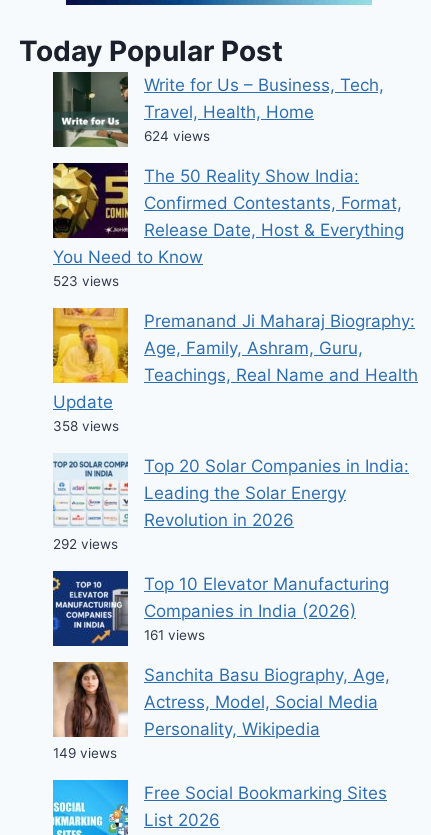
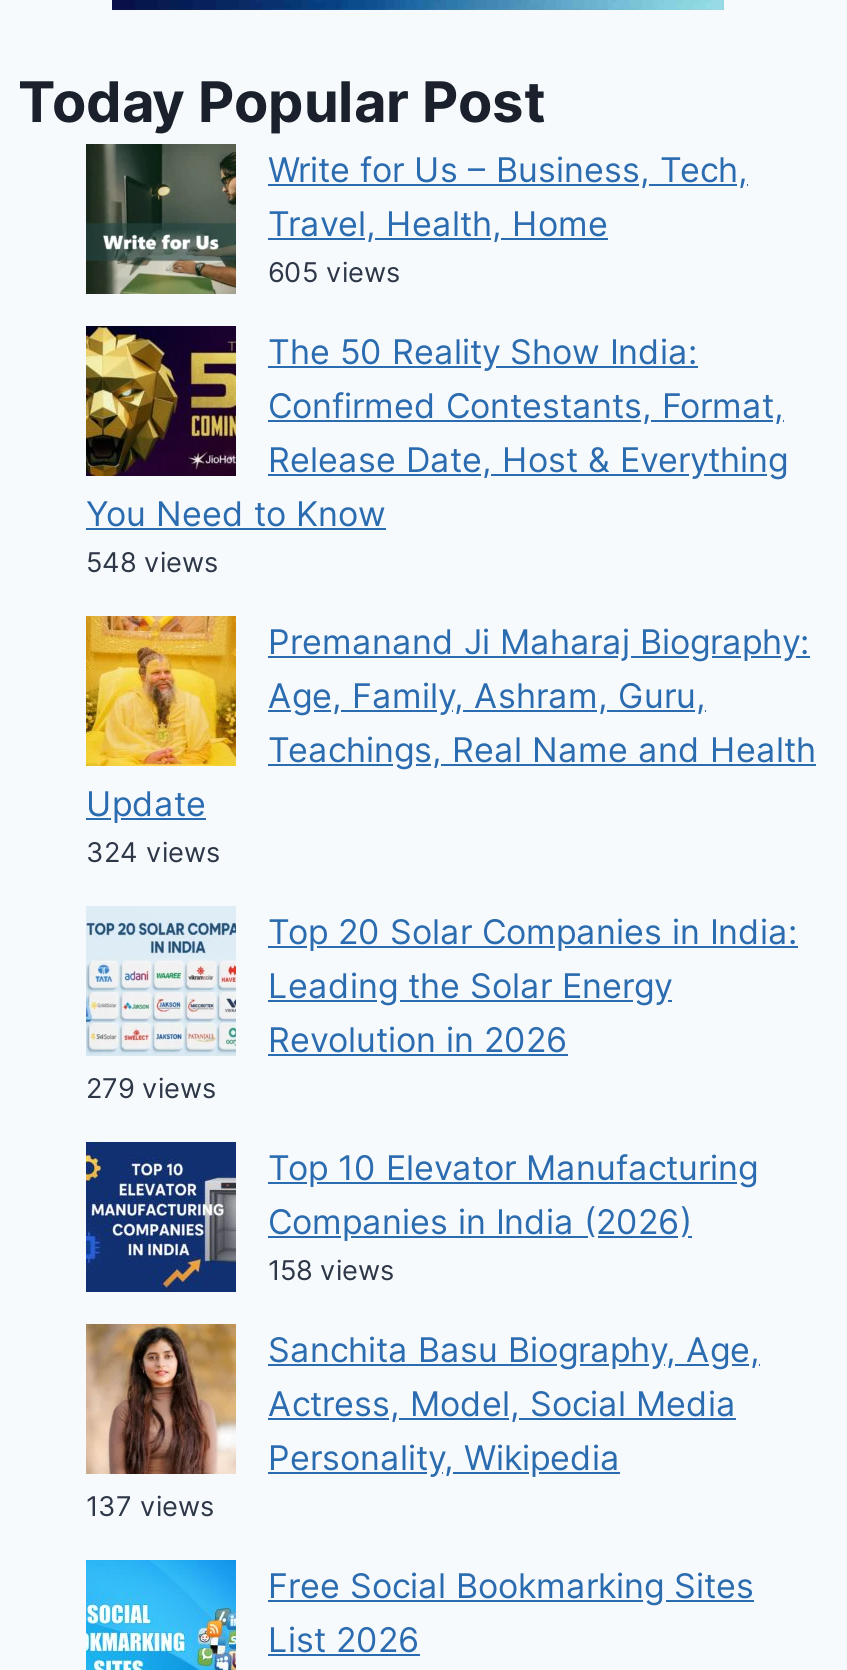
[144,128,210,144] 624 views -> [268,256,400,288] 605 views
[53,273,119,289] 523 views -> [86,546,218,578] 548 views
[53,418,119,434] 358 views -> [86,836,220,868] 324 views
[53,536,118,552] 292 views -> [86,1072,216,1104] 279 views
[144,627,205,643] 161 views -> [268,1254,394,1286] 158 views
[53,745,117,761] 149 views -> [86,1490,214,1522] 137 views

